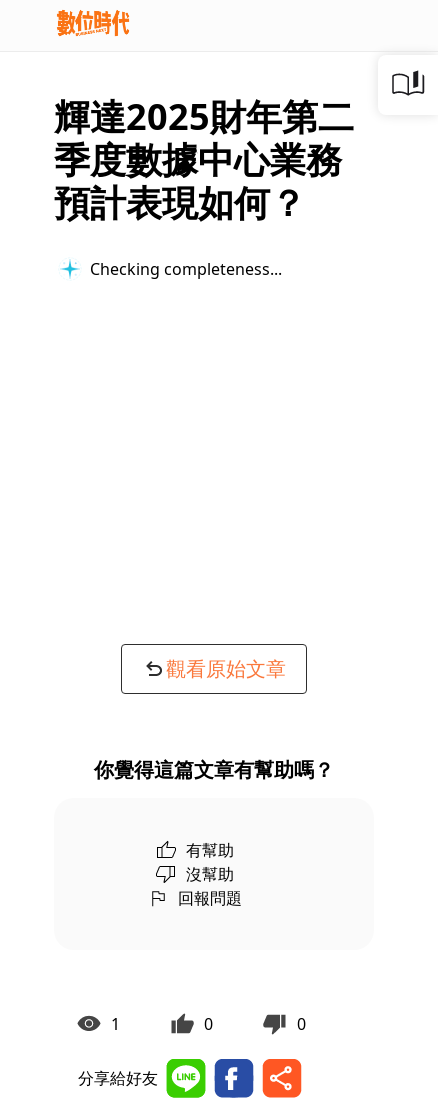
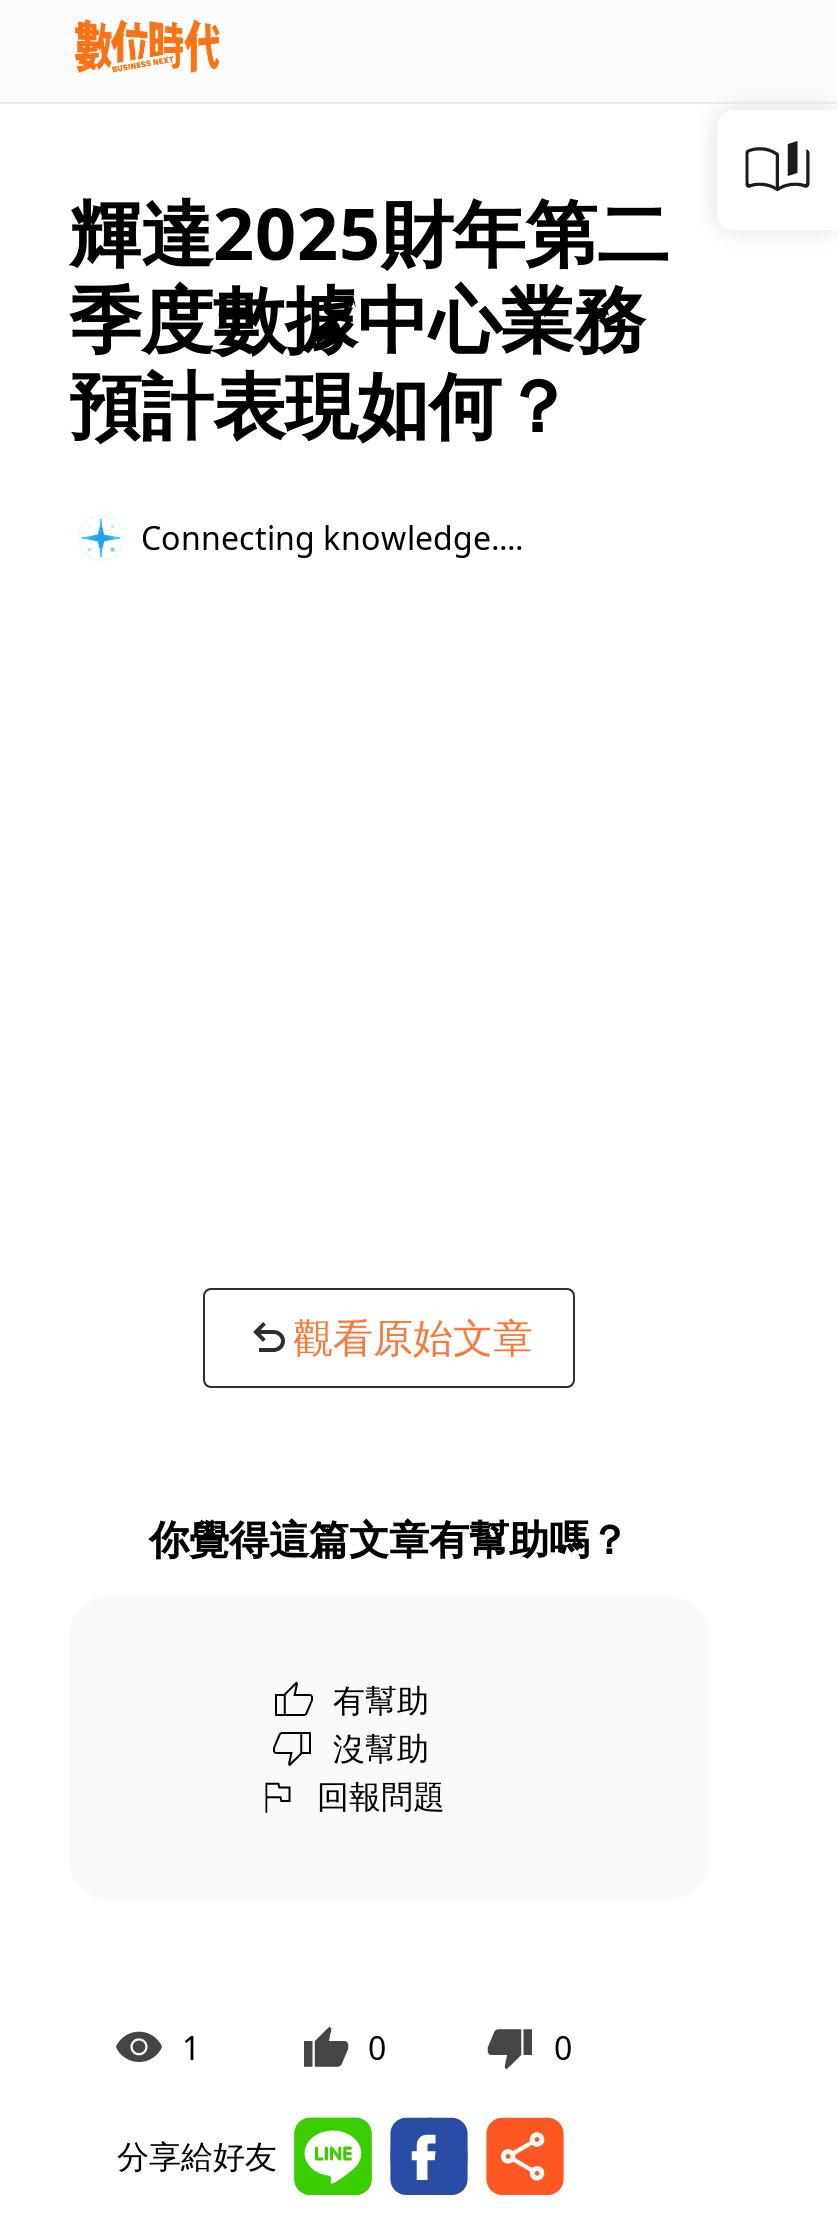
[90,257,282,279] Checking completeness... -> [141,515,515,559] Connecting knowledge...

